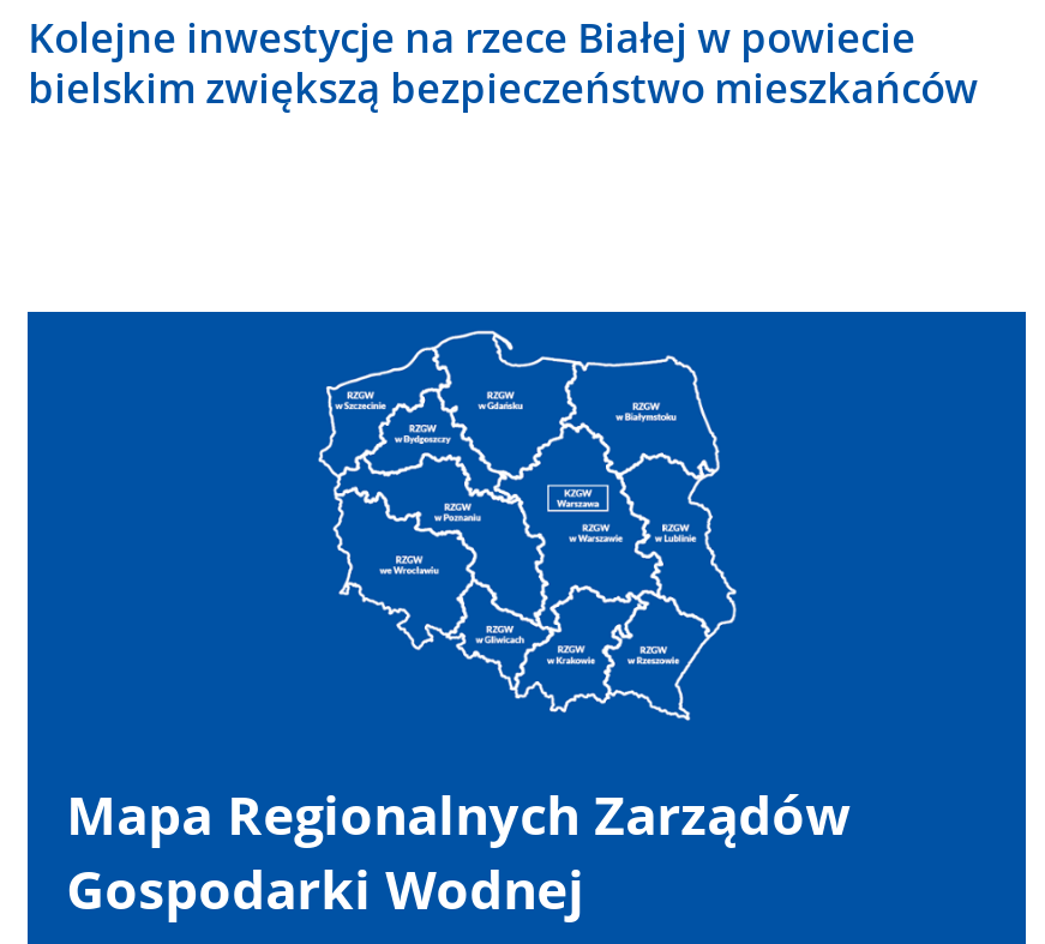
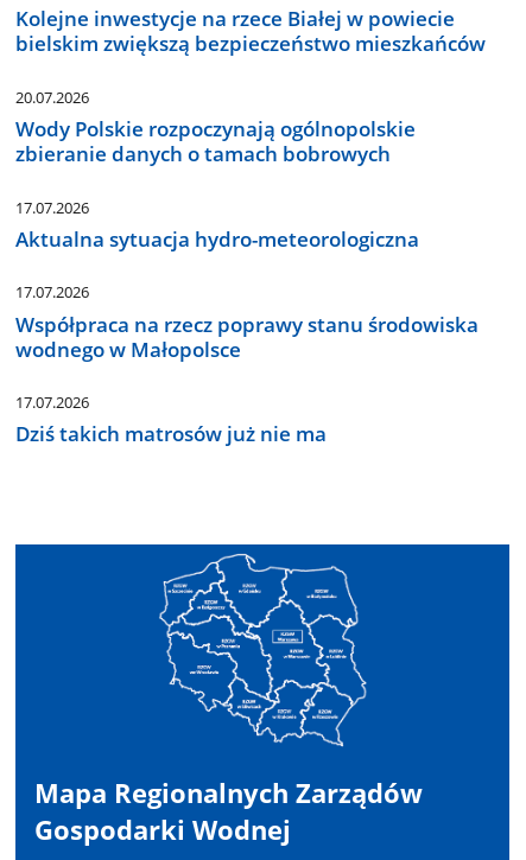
none -> [16,86,479,448] 20.07.2026 | Wody Polskie rozpoczynają ogólnopolskie | zbieranie danych o tamach bobrowych | 17.07.2026 | Aktualna sytuacja hydro-meteorologiczna | 17.07.2026 | Współpraca na rzecz poprawy stanu środowiska | wodnego w Małopolsce | 17.07.2026 | Dziś takich matrosów już nie ma

